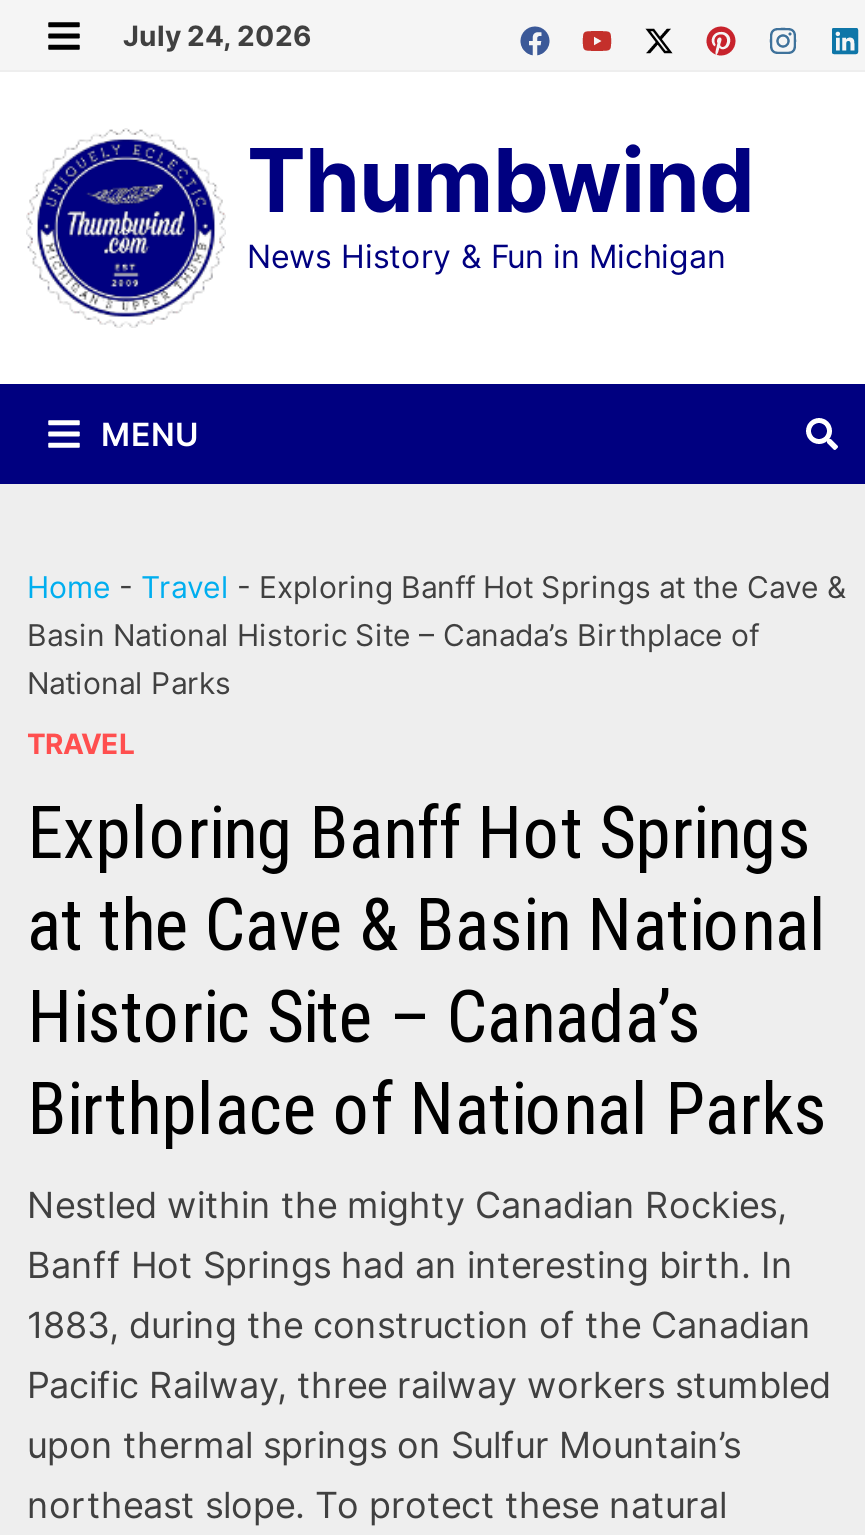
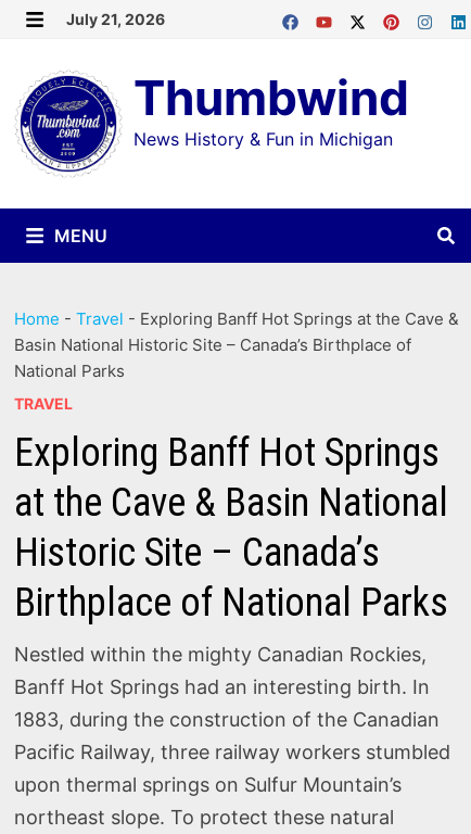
[123,18,311,52] July 24, 2026 -> [67,10,165,28] July 21, 2026

